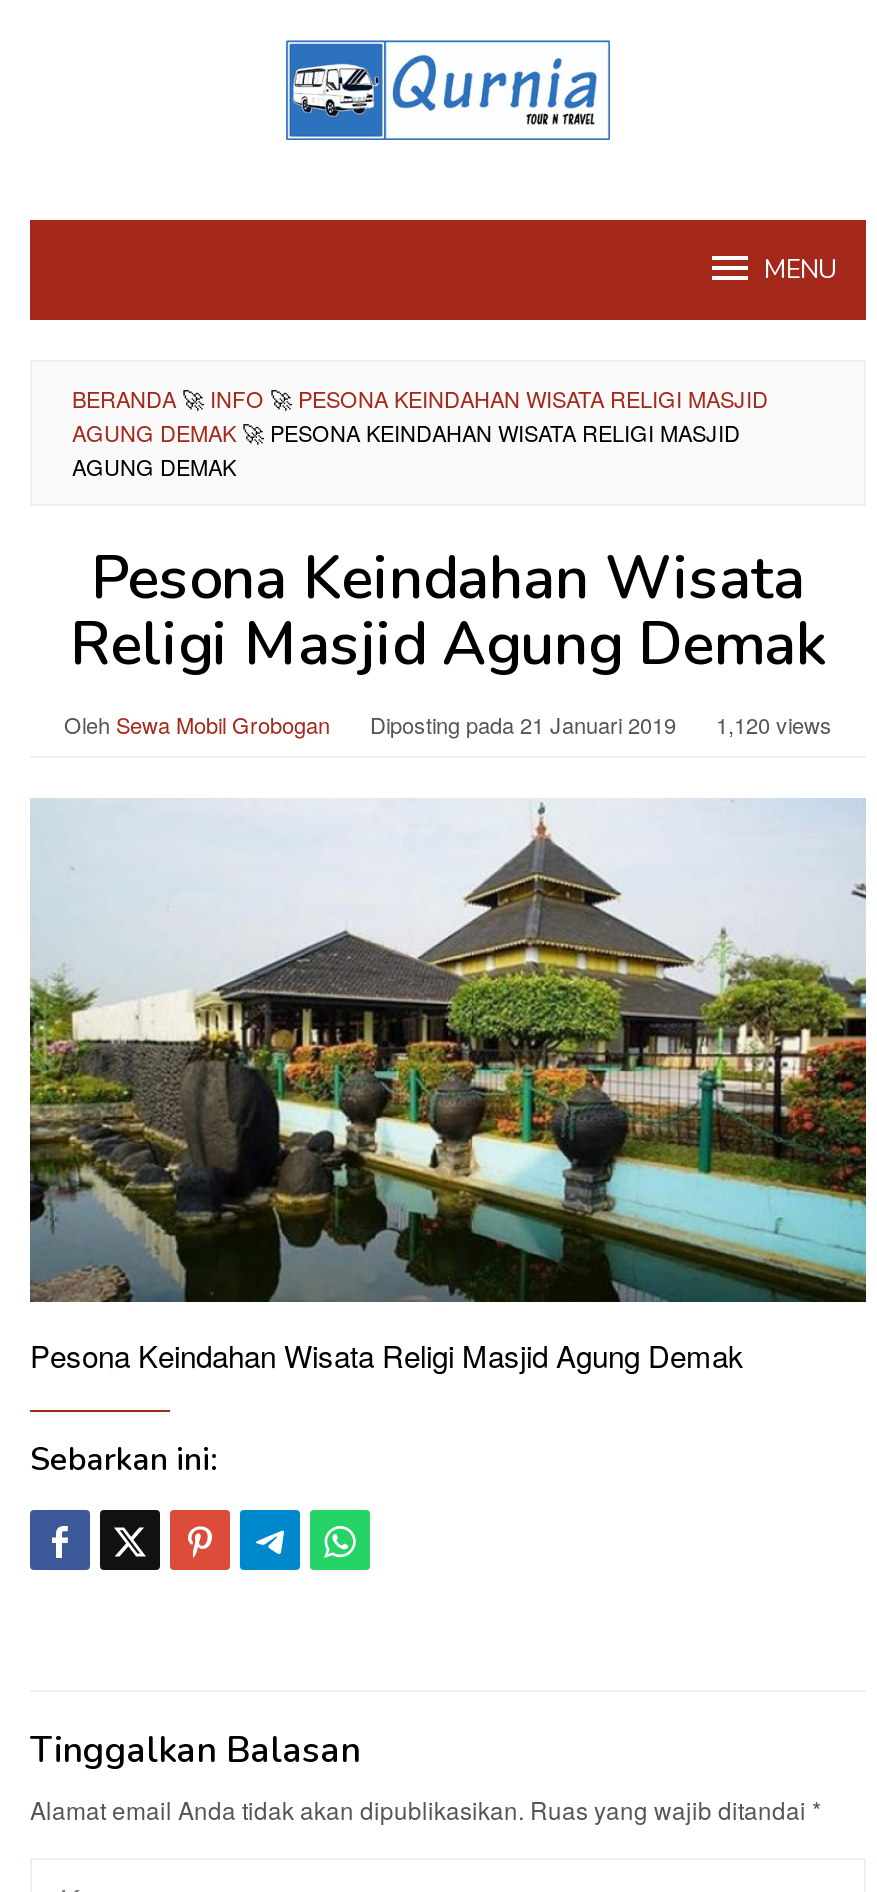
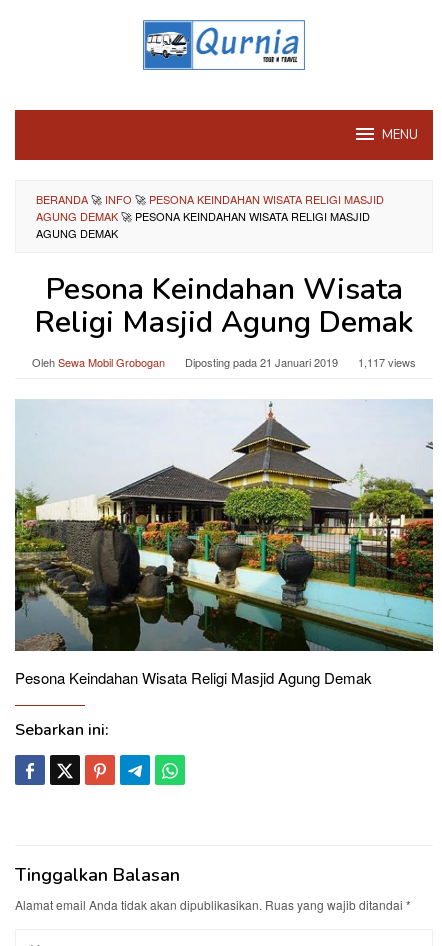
[64,708,832,740] Oleh Sewa Mobil Grobogan Diposting pada 21 Januari 2019 1,120 views -> [32,354,416,370] Oleh Sewa Mobil Grobogan Diposting pada 21 Januari 2019 1,117 views

